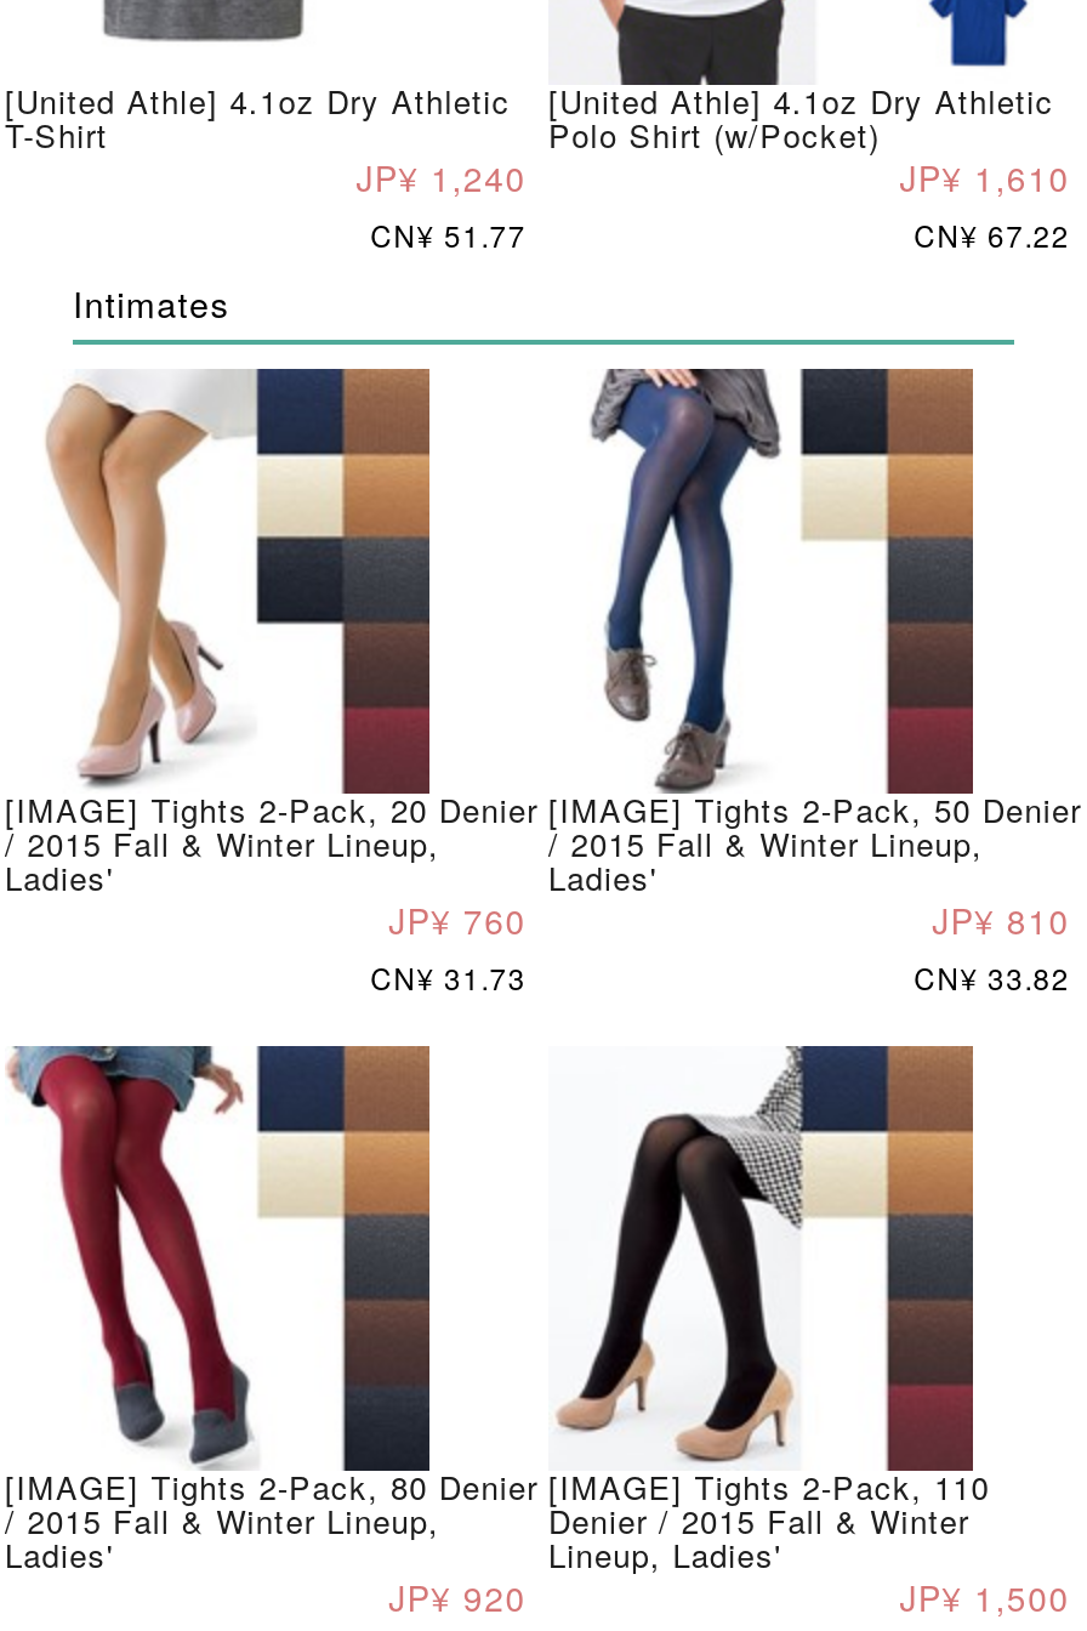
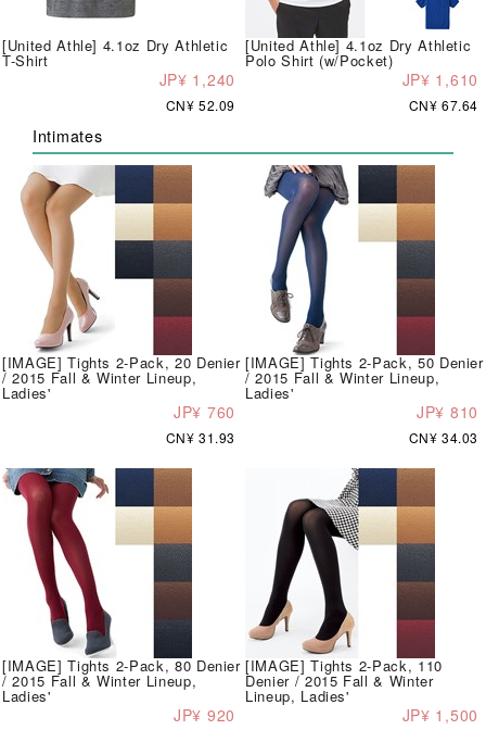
[370,215,527,256] CN¥ 51.77 -> [166,96,235,114] CN¥ 52.09
[914,215,1070,256] CN¥ 67.22 -> [409,96,478,114] CN¥ 67.64
[370,957,527,998] CN¥ 31.73 -> [166,428,235,447] CN¥ 31.93
[914,957,1070,998] CN¥ 33.82 -> [409,428,478,447] CN¥ 34.03

